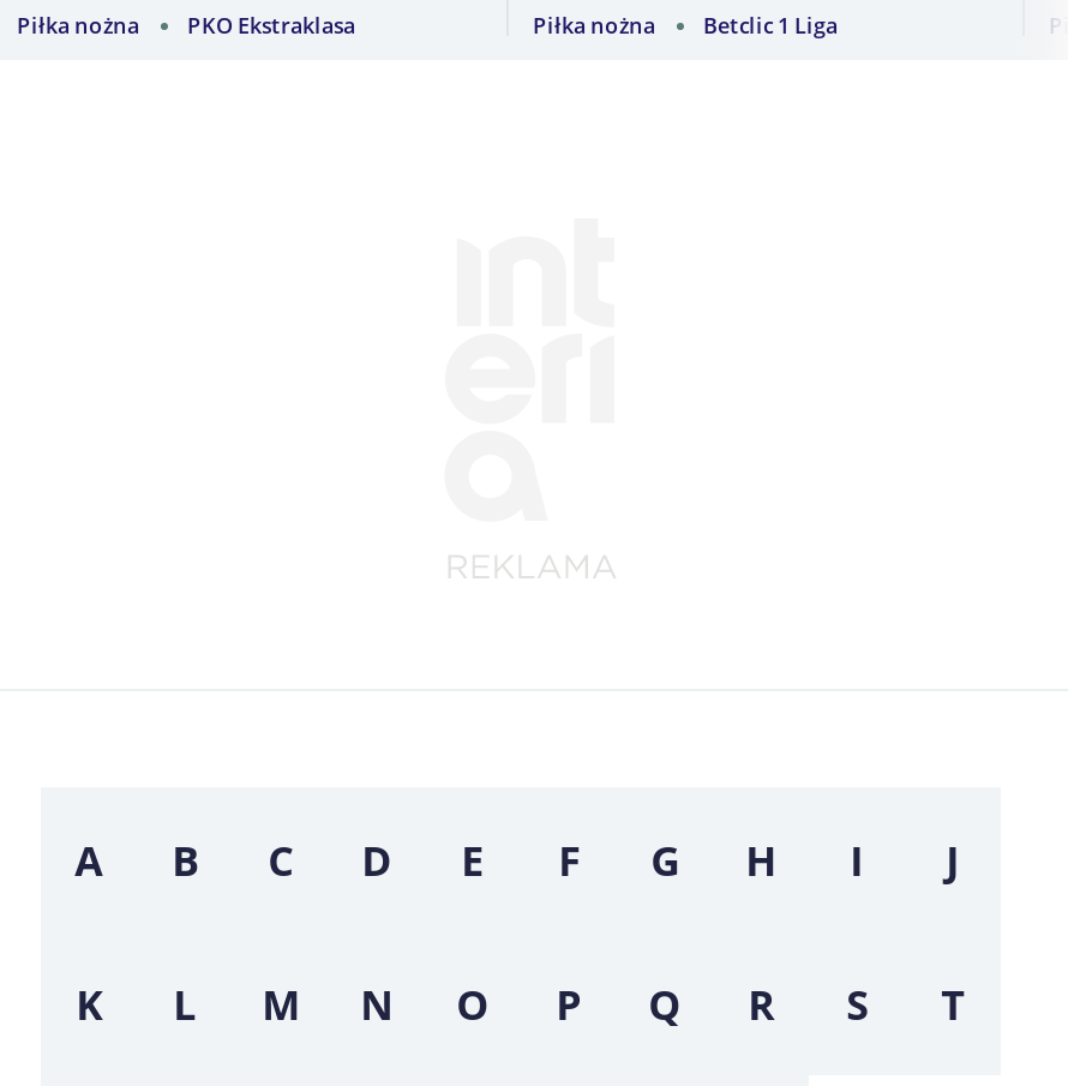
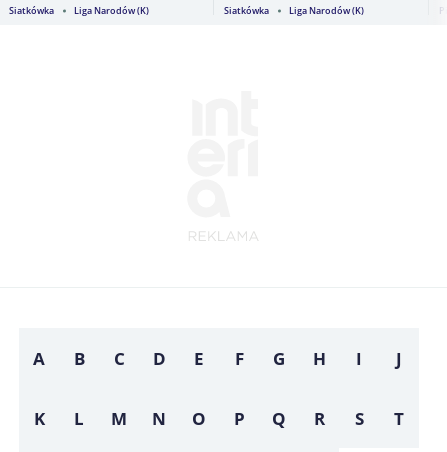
[17,10,355,41] Piłka nożna | PKO Ekstraklasa -> [9,4,149,17] Siatkówka | Liga Narodów (K)
[533,10,838,41] Piłka nożna | Betclic 1 Liga -> [224,4,364,17] Siatkówka | Liga Narodów (K)

